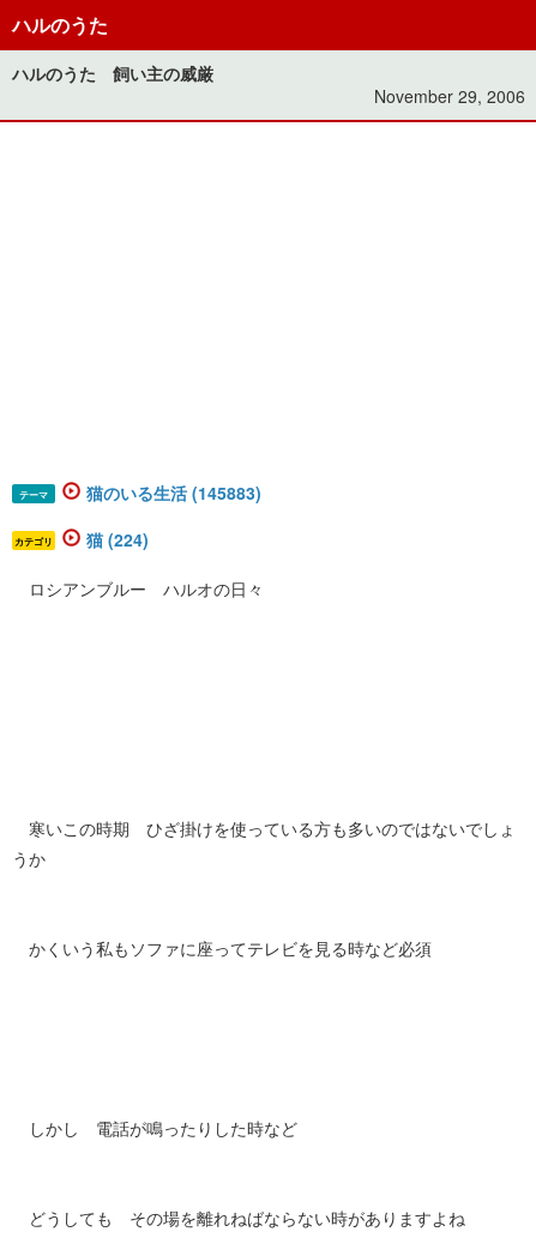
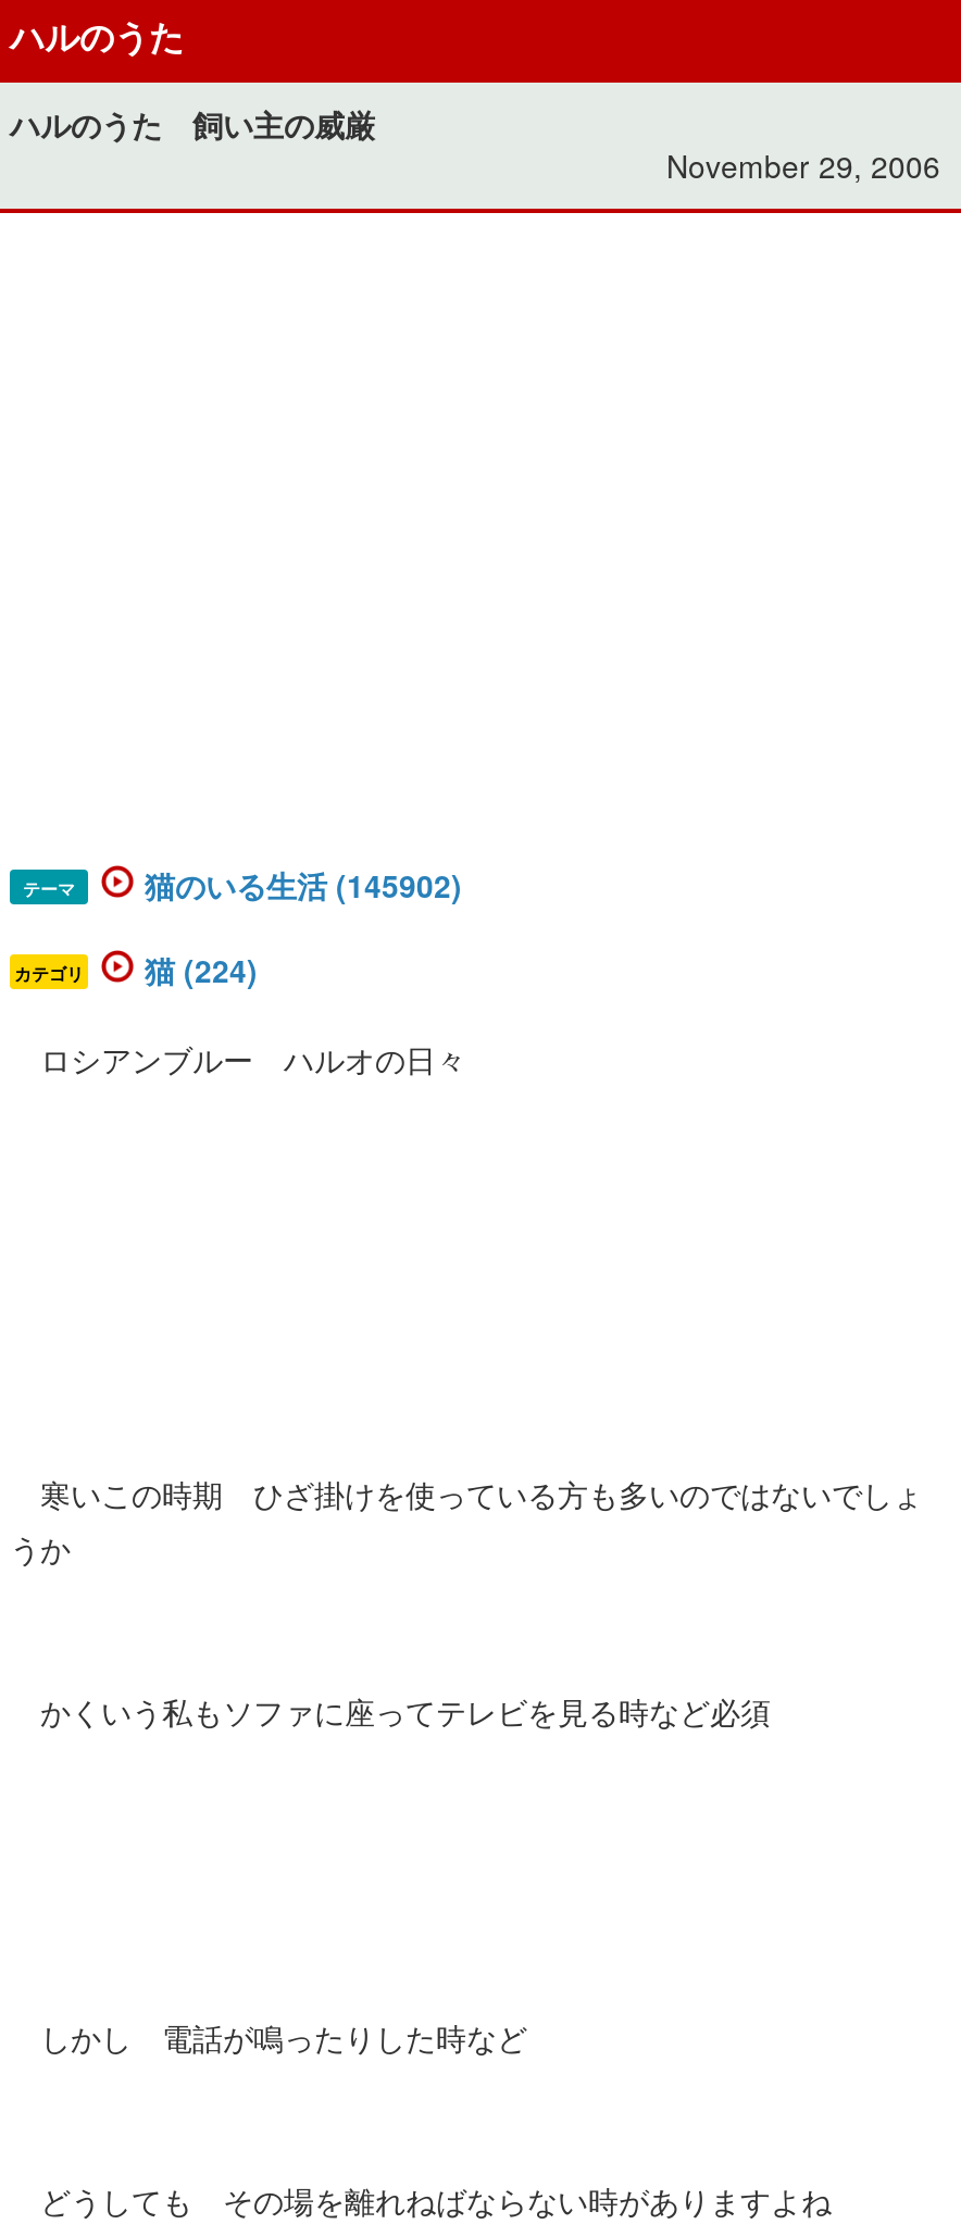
[86,480,261,504] 猫のいる生活 (145883) -> [145,863,462,906] 猫のいる生活 (145902)

